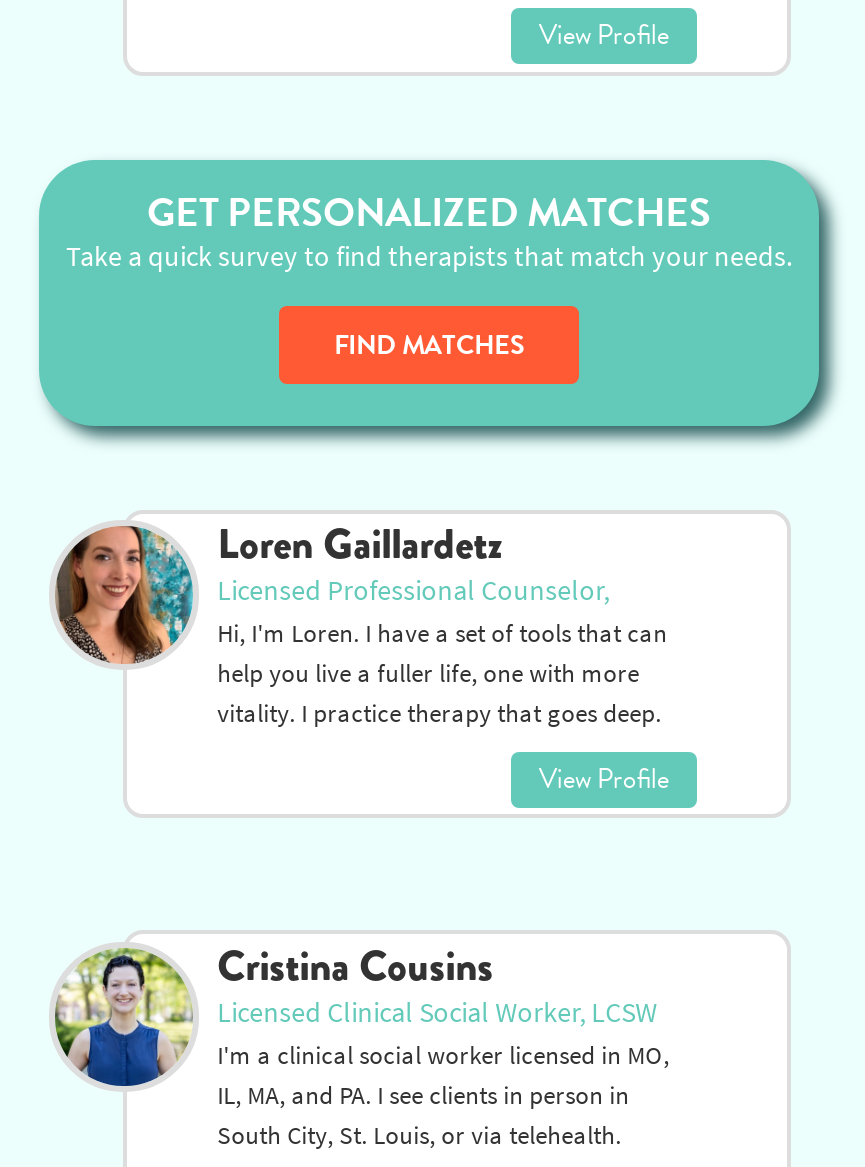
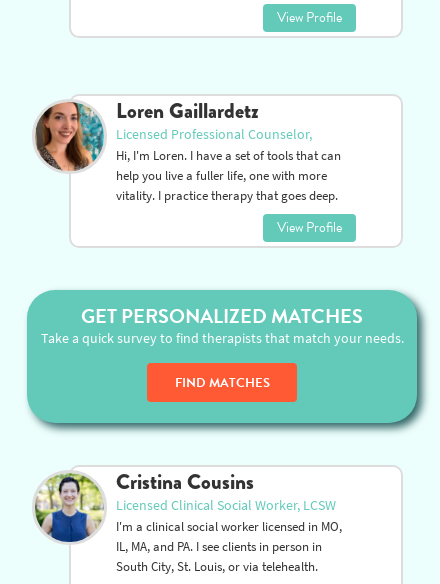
moved [37,158,837,444] -> [26,289,427,433]: [image] | GET PERSONALIZED MATCHES | Take a quick survey to find therapists that match your needs. | FIND MATCHES
moved [47,514,669,799] -> [31,96,342,238]: [image] | Loren Gaillardetz | Licensed Professional Counselor, | Hi, I'm Loren. I have a set of tools that can | help you live a fuller life, one with more | vitality. I practice therapy that goes deep. | View Profile

